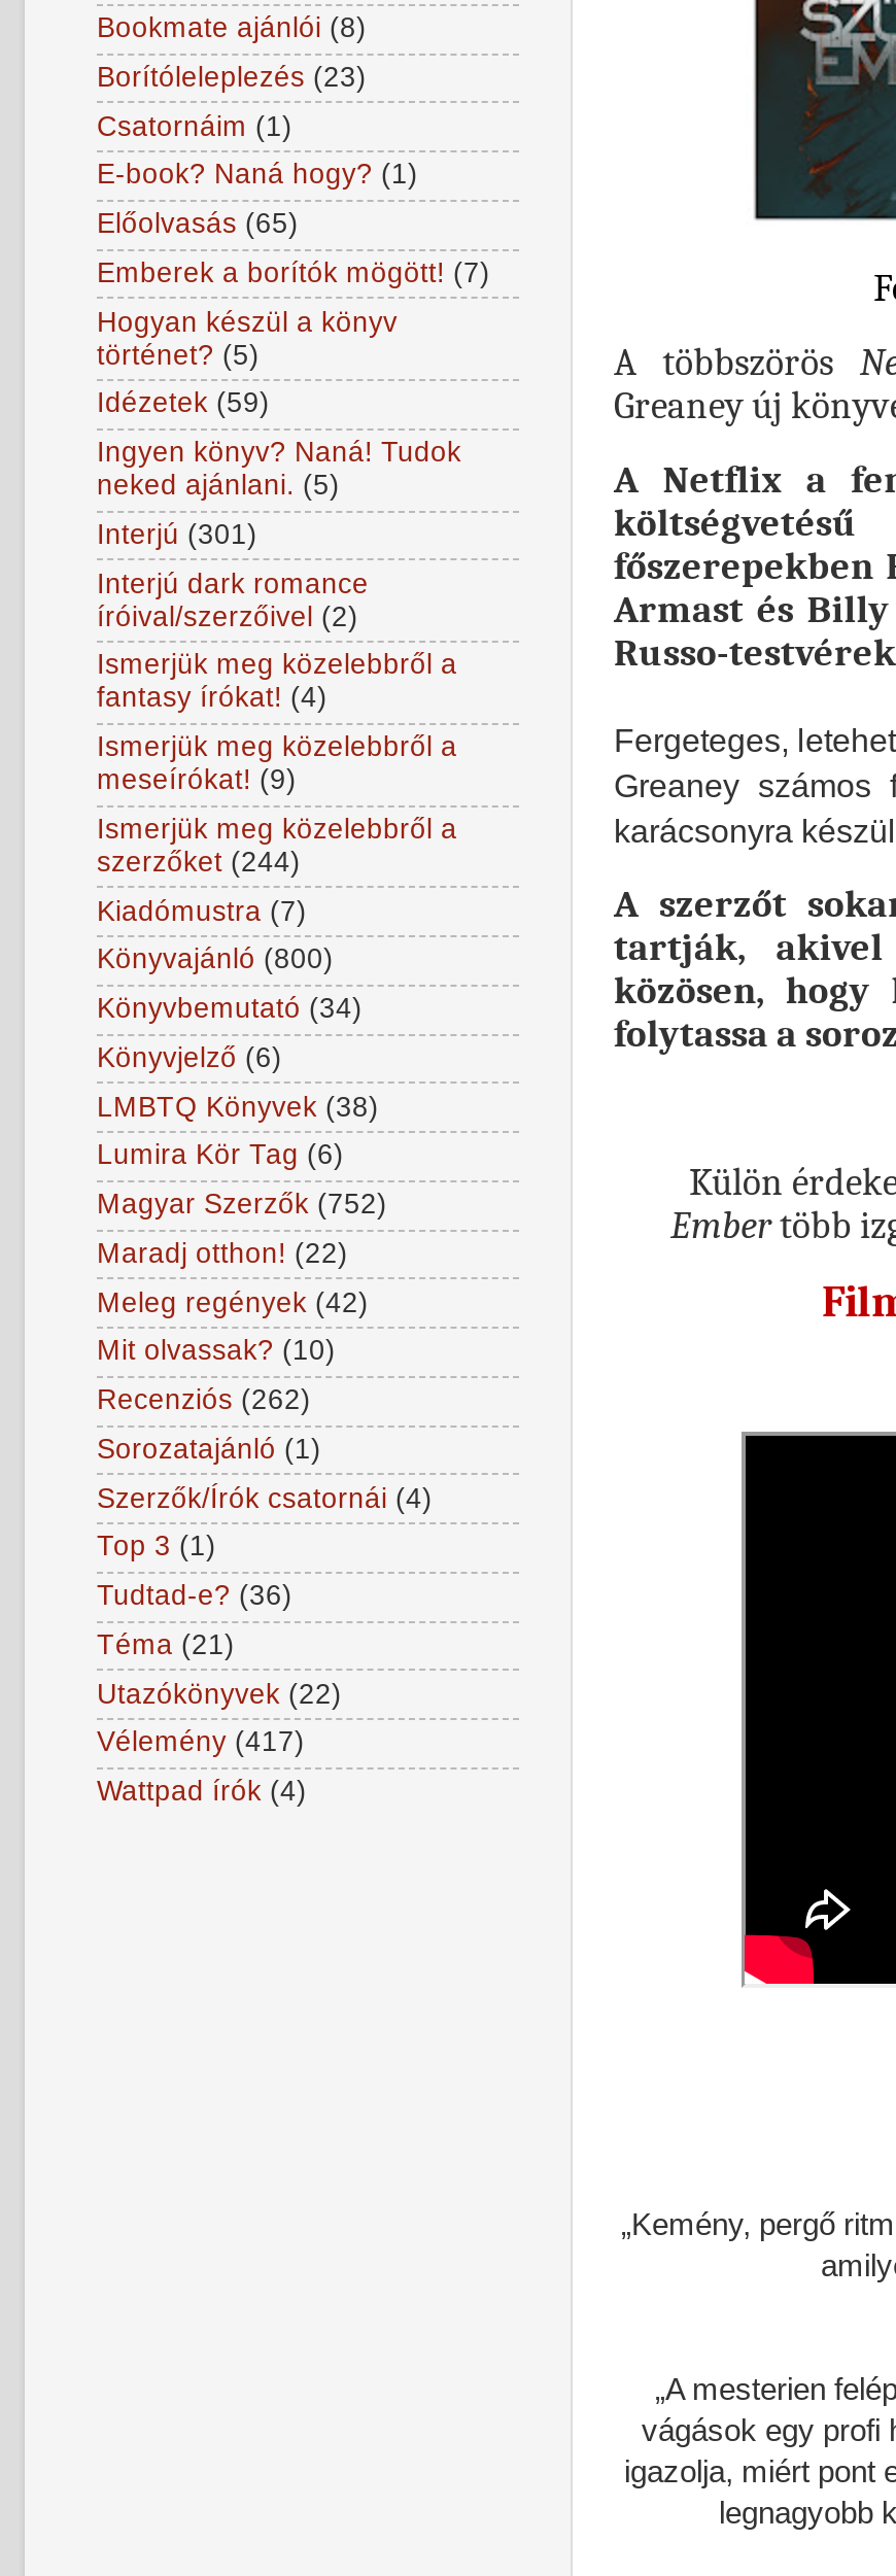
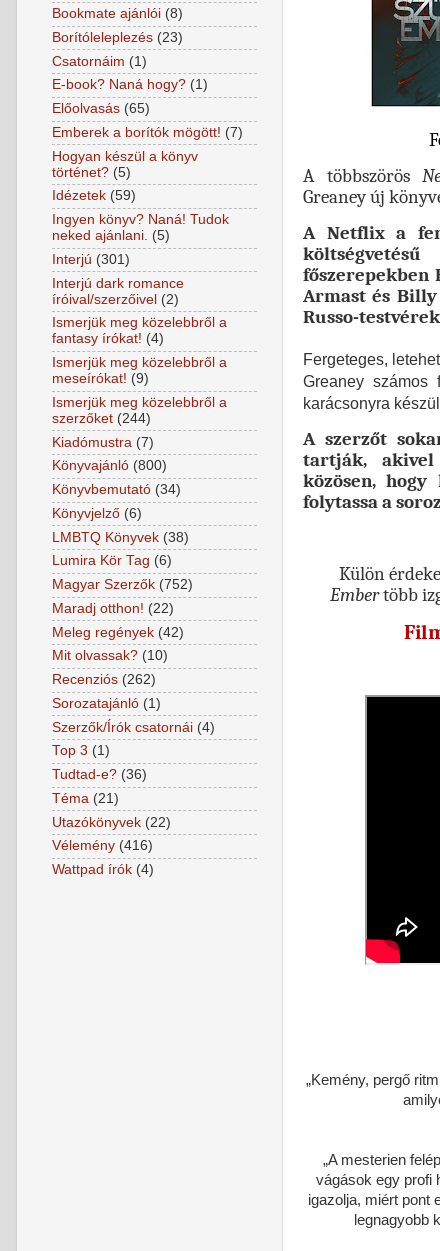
[97,1727,305,1758] Vélemény (417) -> [52,838,153,853] Vélemény (416)

